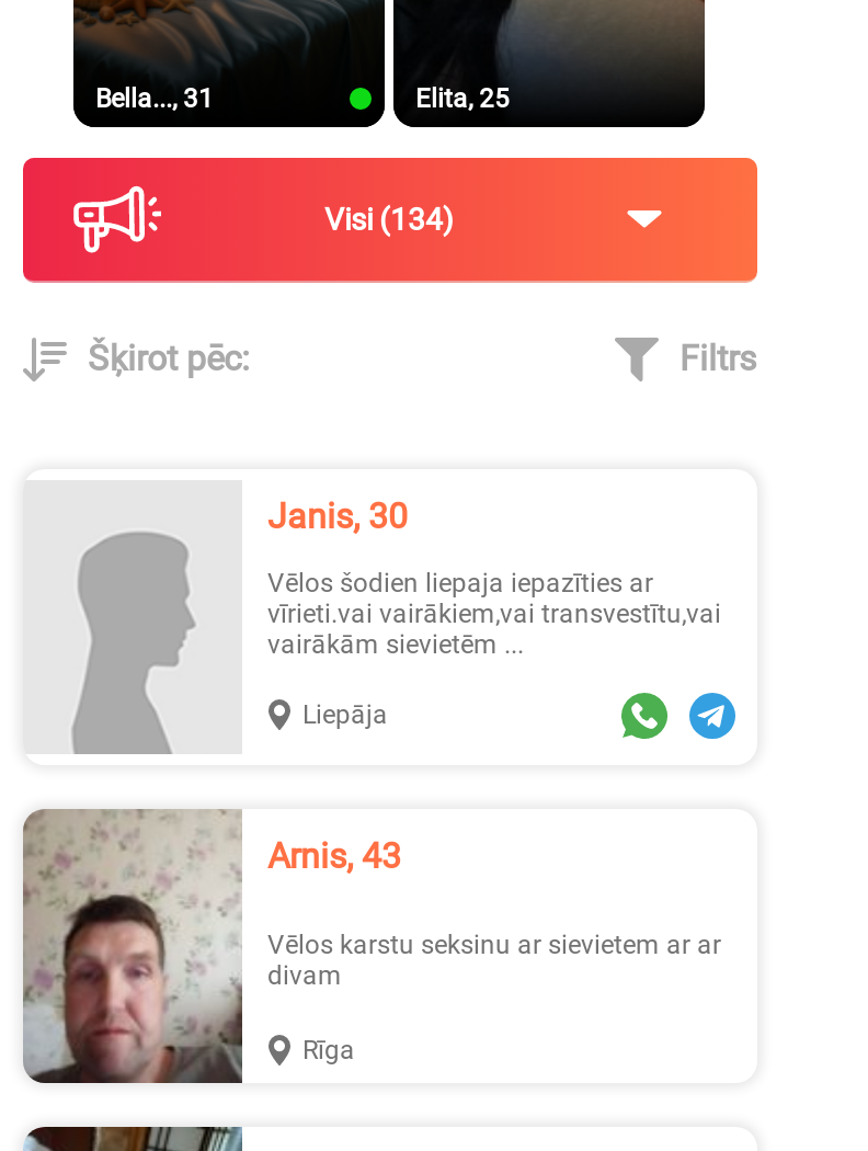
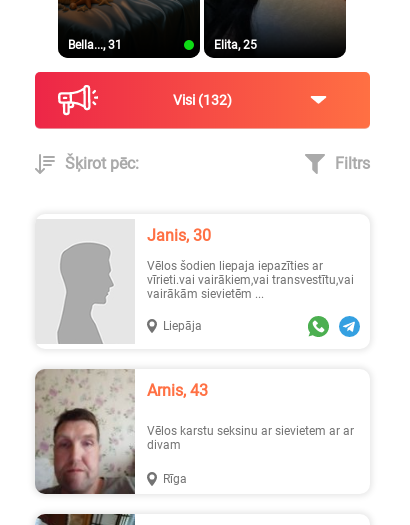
[324,202,443,237] Visi 134 -> [172,92,226,108] Visi 132

